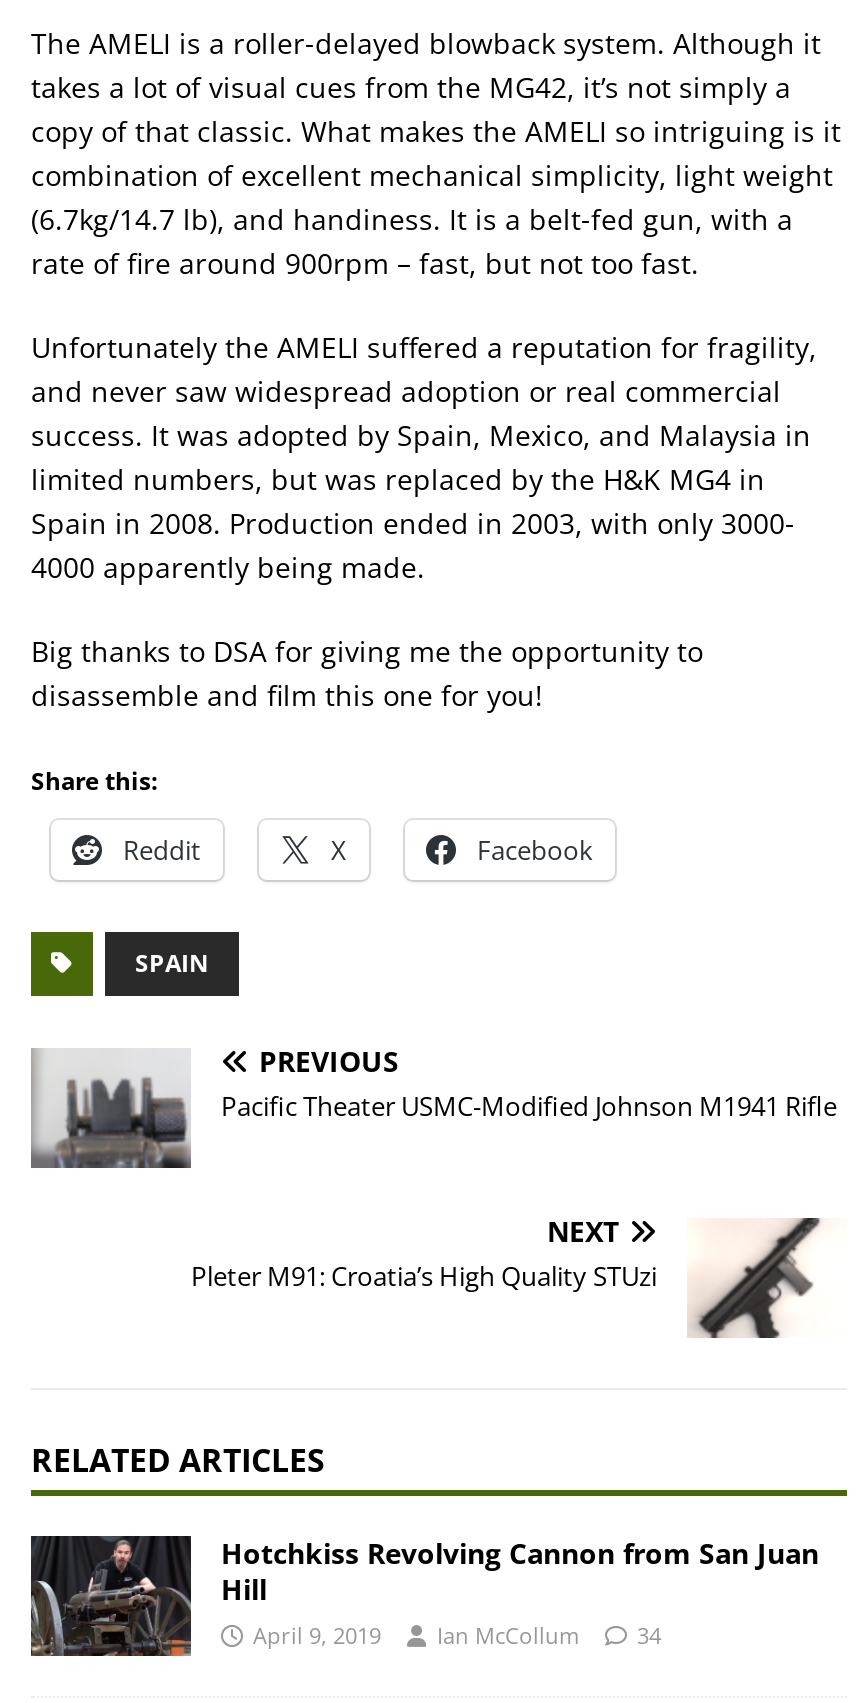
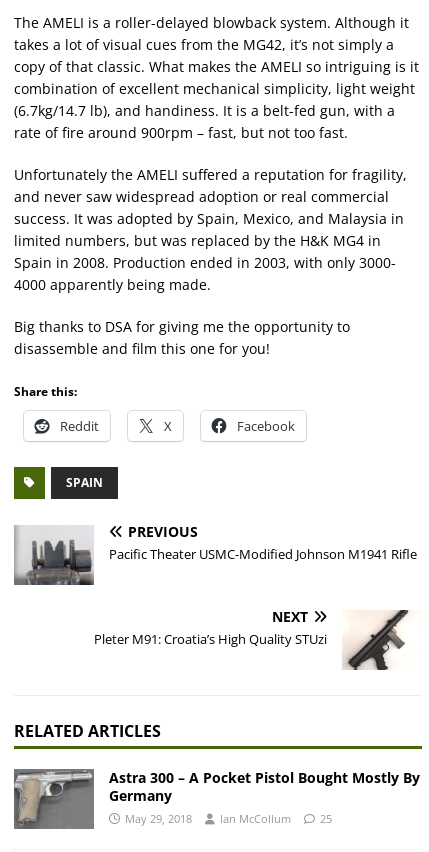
[31,1534,819,1658] [image] | Hotchkiss Revolving Cannon from San Juan | Hill | April 9, 2019 -> [13,768,420,830] [image] | Astra 300 – A Pocket Pistol Bought Mostly By | Germany | May 29, 2018
[637,1620,661,1650] 34 -> [320,811,332,826] 25

